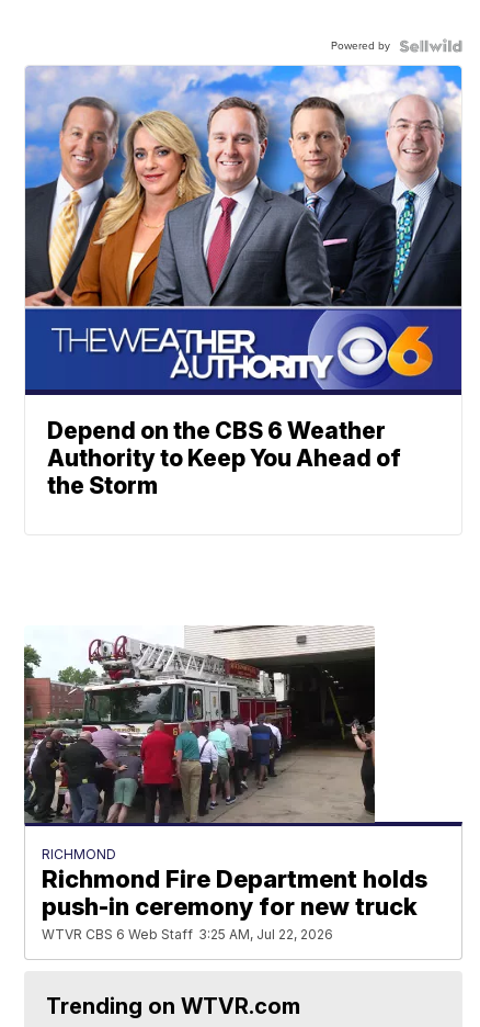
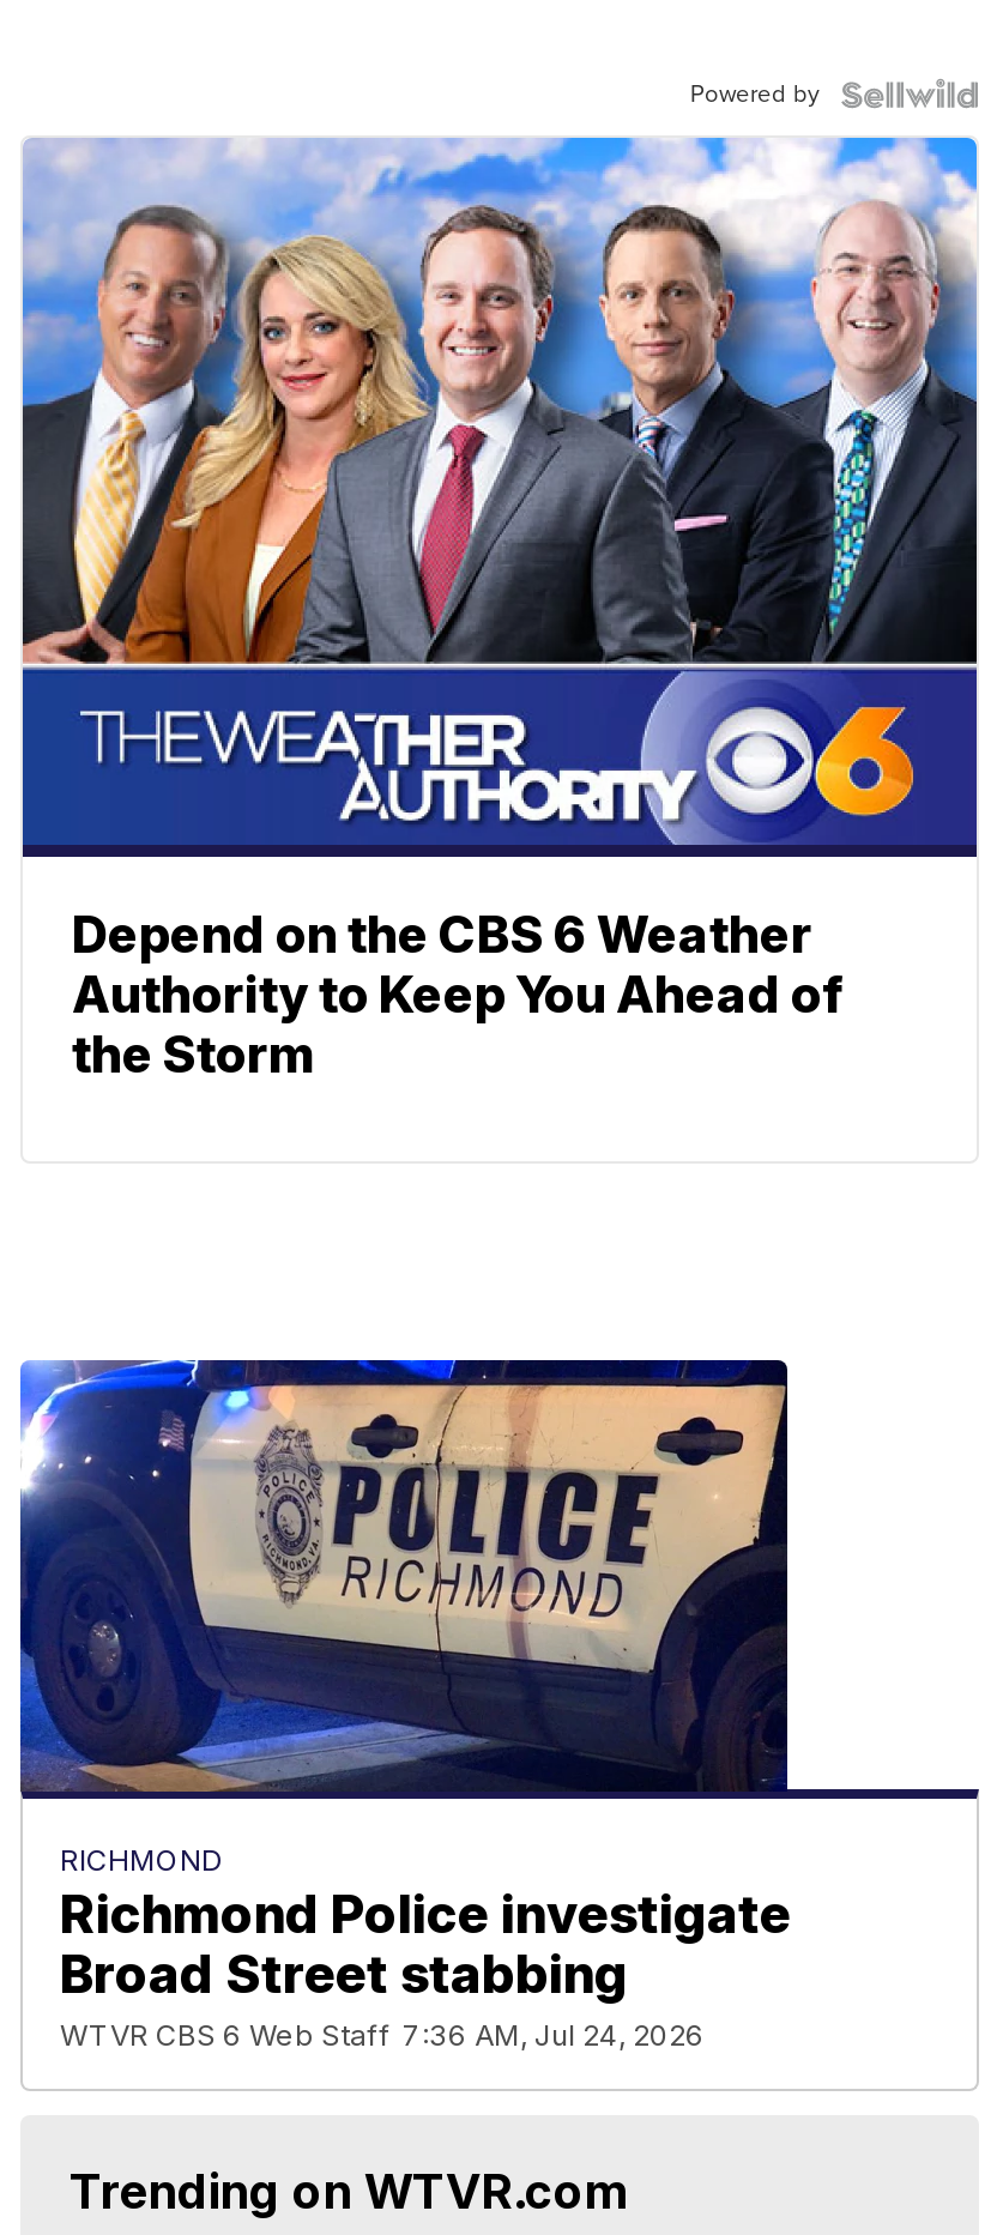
[23,624,428,943] [image] | Richmond Fire Department holds | push-in ceremony for new truck | WTVR CBS 6 Web Staff 3:25 AM, Jul 22, 2026 -> [18,1358,791,2053] [image] | Richmond Police investigate | Broad Street stabbing | WTVR CBS 6 Web Staff 7:36 AM, Jul 24, 2026

